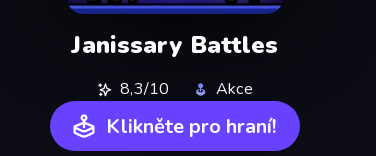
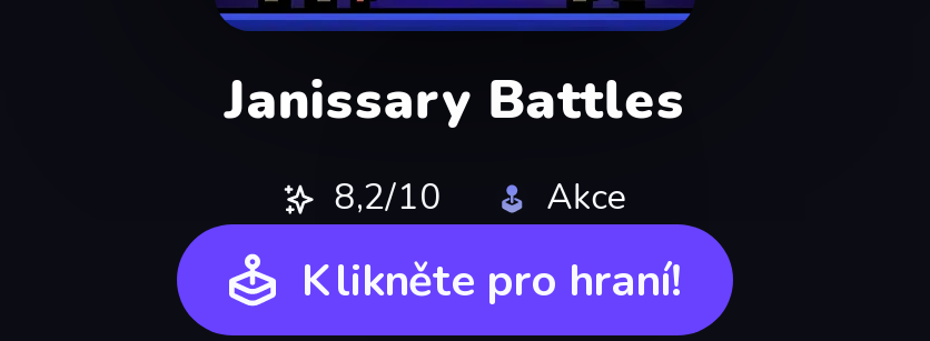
[120,78,169,100] 8,3/10 -> [333,173,442,222] 8,2/10

